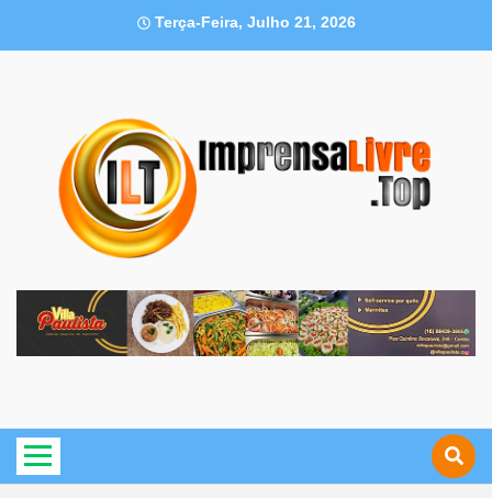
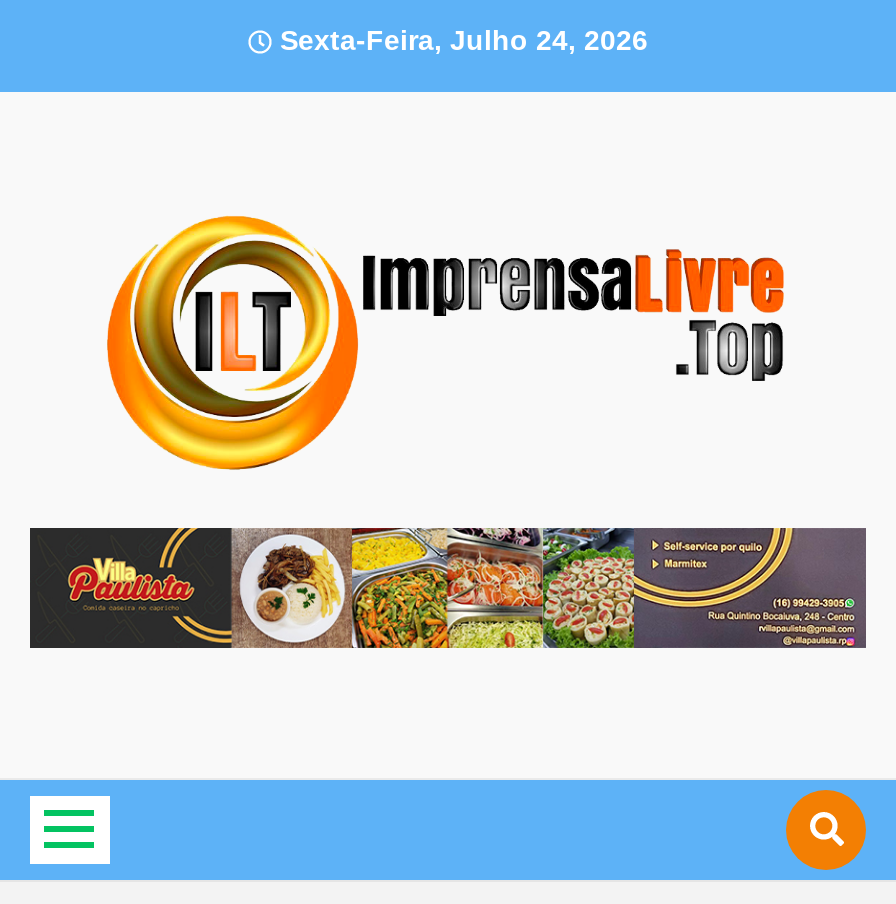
[150,13,355,31] Terça-Feira, Julho 21, 2026 -> [272,24,648,56] Sexta-Feira, Julho 24, 2026

